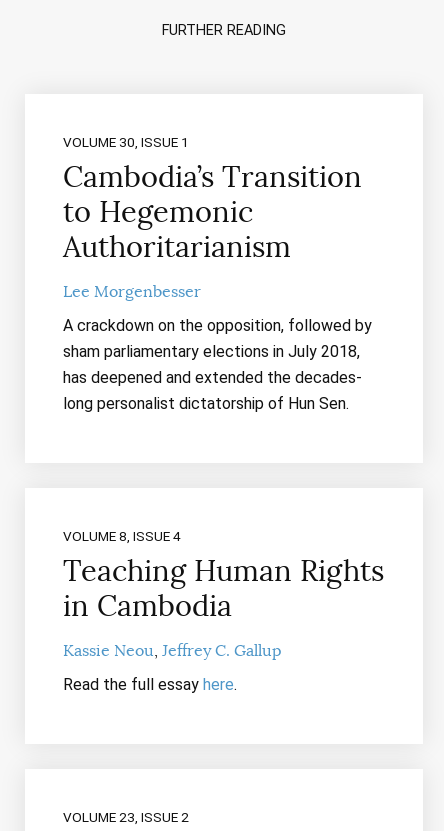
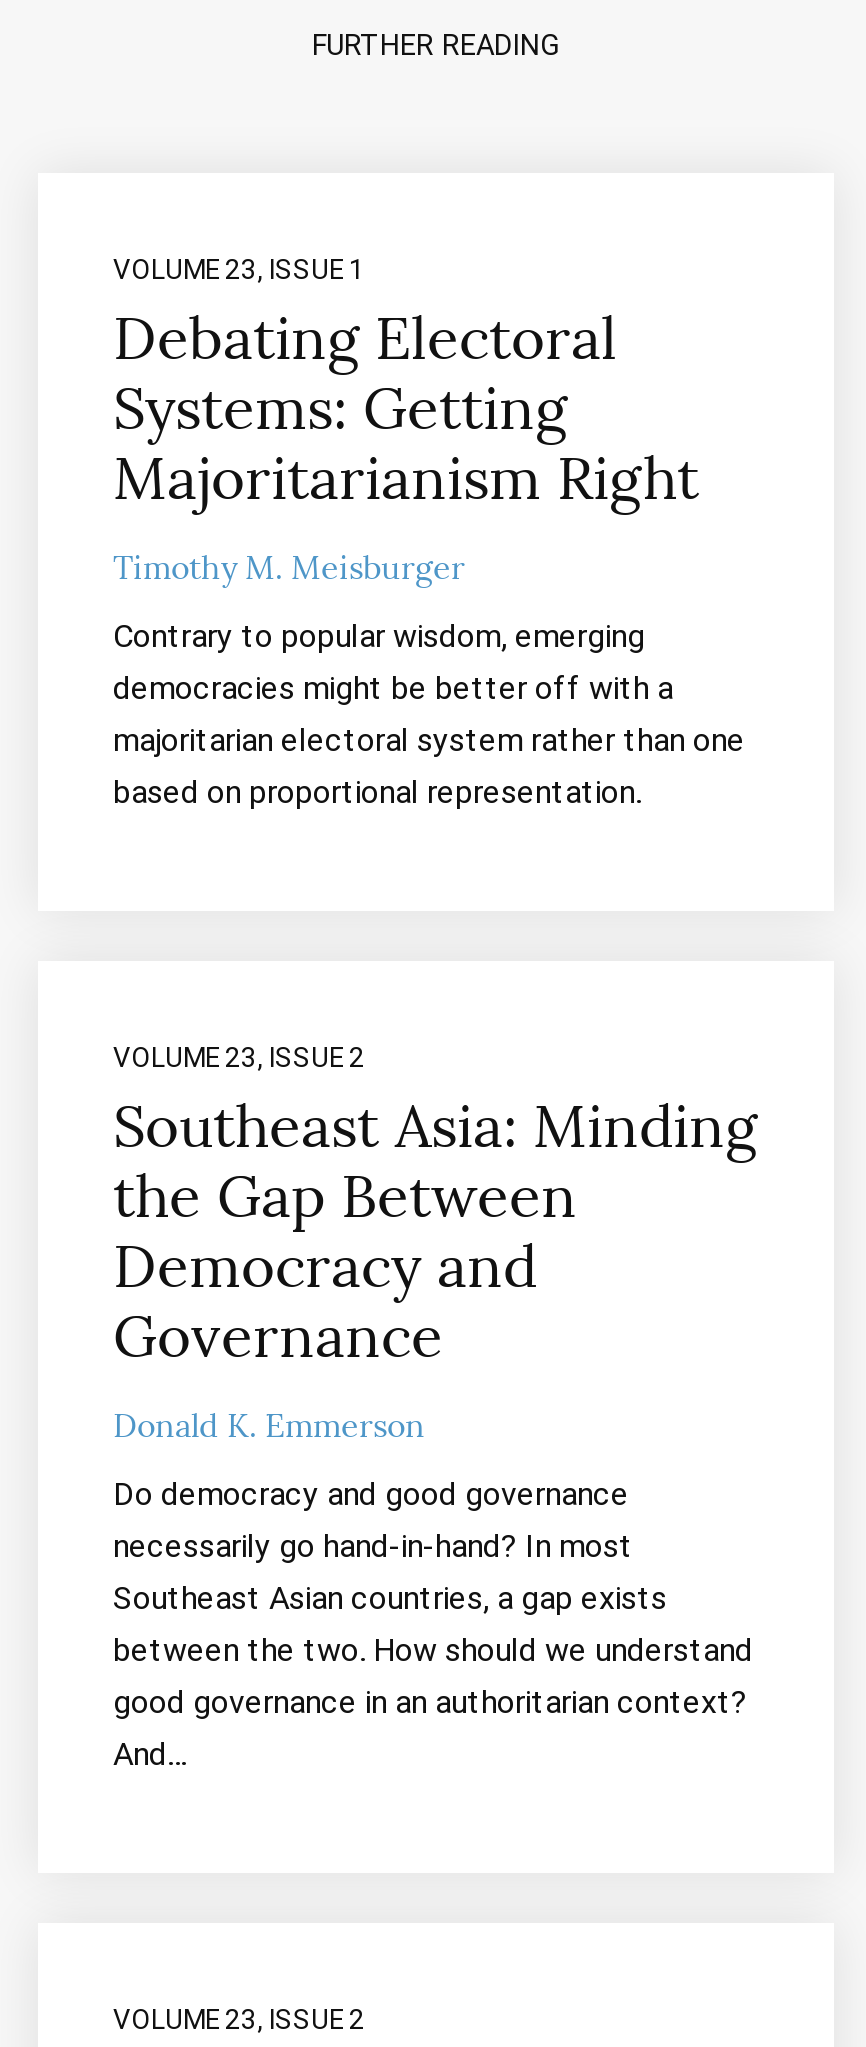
[62,134,361,265] VOLUME 30, ISSUE 1 | Cambodia’s Transition | to Hegemonic | Authoritarianism -> [113,253,699,515] VOLUME 23, ISSUE 1 | Debating Electoral | Systems: Getting | Majoritarianism Right
[62,282,200,302] Lee Morgenbesser -> [113,550,465,590] Timothy M. Meisburger
[62,316,371,413] A crackdown on the opposition, followed by | sham parliamentary elections in July 2018, | has deepened and extended the decades- | long personalist dictatorship of Hun Sen. -> [113,618,745,812] Contrary to popular wisdom, emerging | democracies might be better off with a | majoritarian electoral system rather than one | based on proportional representation.
[62,528,383,624] VOLUME 8, ISSUE 4 | Teaching Human Rights | in Cambodia -> [113,1042,757,1373] VOLUME 23, ISSUE 2 | Southeast Asia: Minding | the Gap Between | Democracy and | Governance
[62,641,281,661] Kassie Neou Jeffrey C. Gallup -> [113,1408,425,1448] Donald K. Emmerson
[62,675,236,694] Read the full essay here. -> [113,1476,753,1774] Do democracy and good governance | necessarily go hand-in-hand? In most | Southeast Asian countries, a gap exists | between the two. How should we understand | good governance in an authoritarian context? | And…

